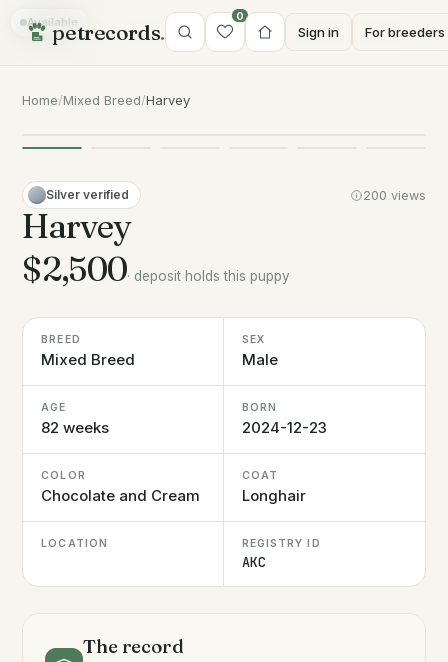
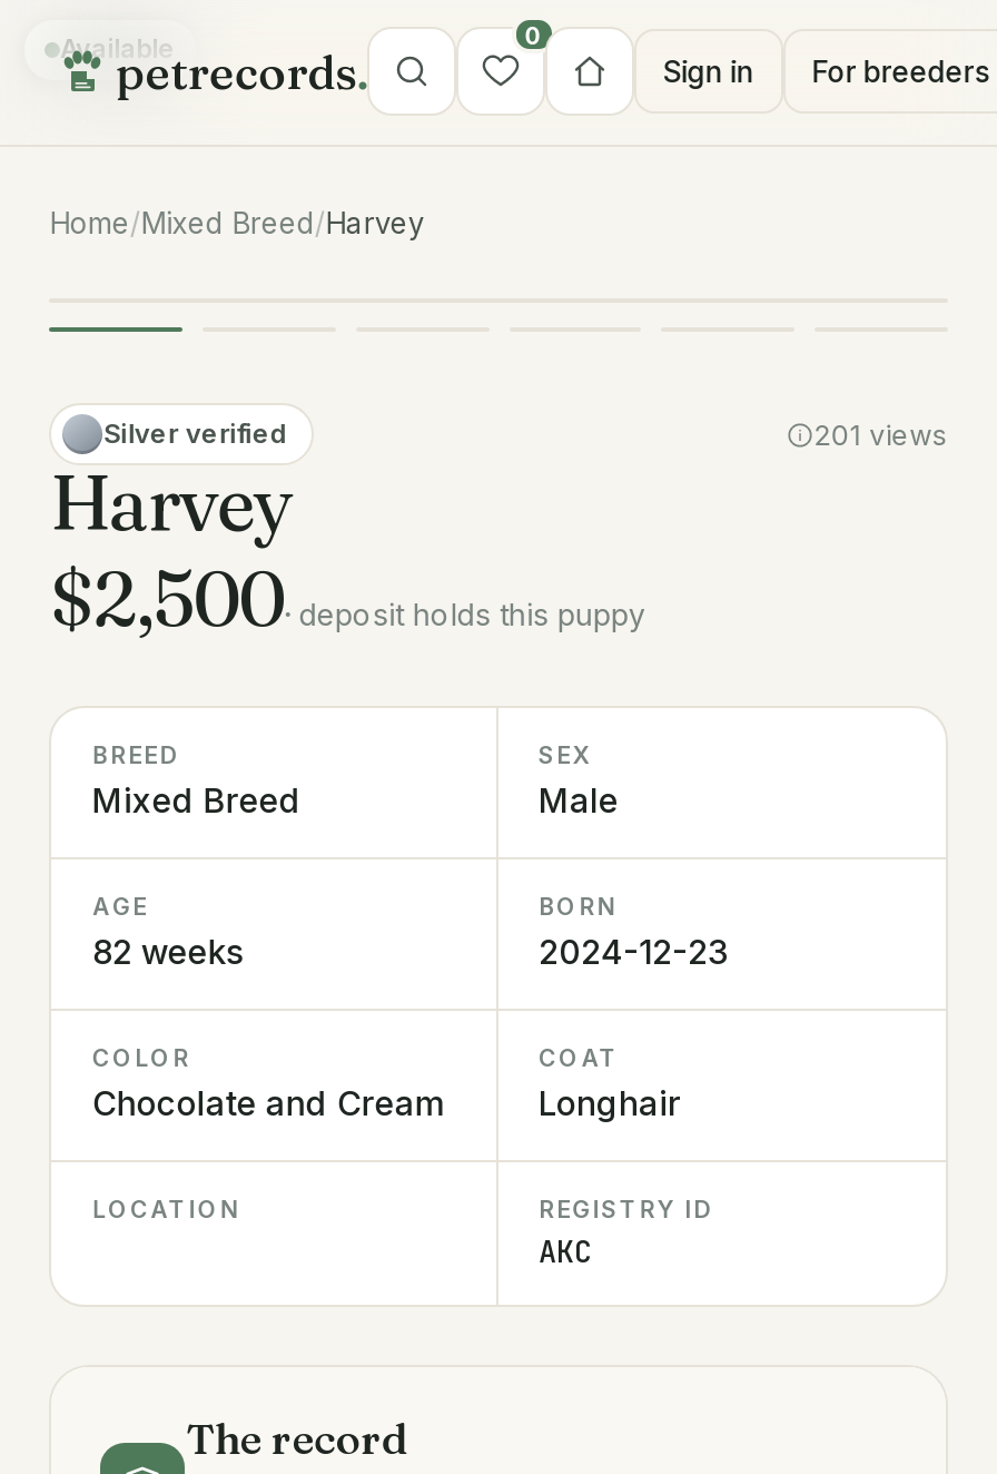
[363,187,426,202] 200 views -> [814,417,947,451] 201 views

